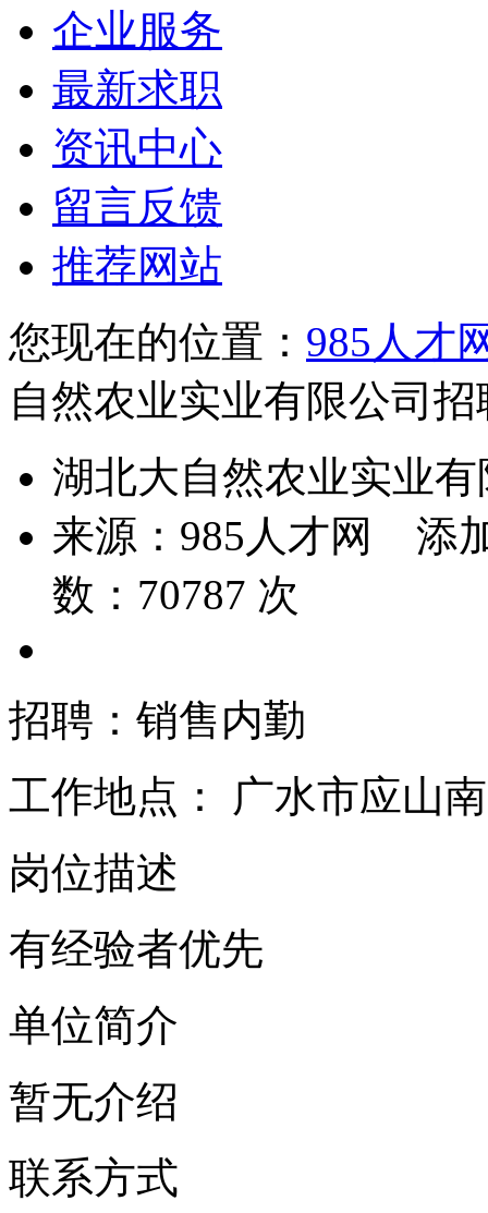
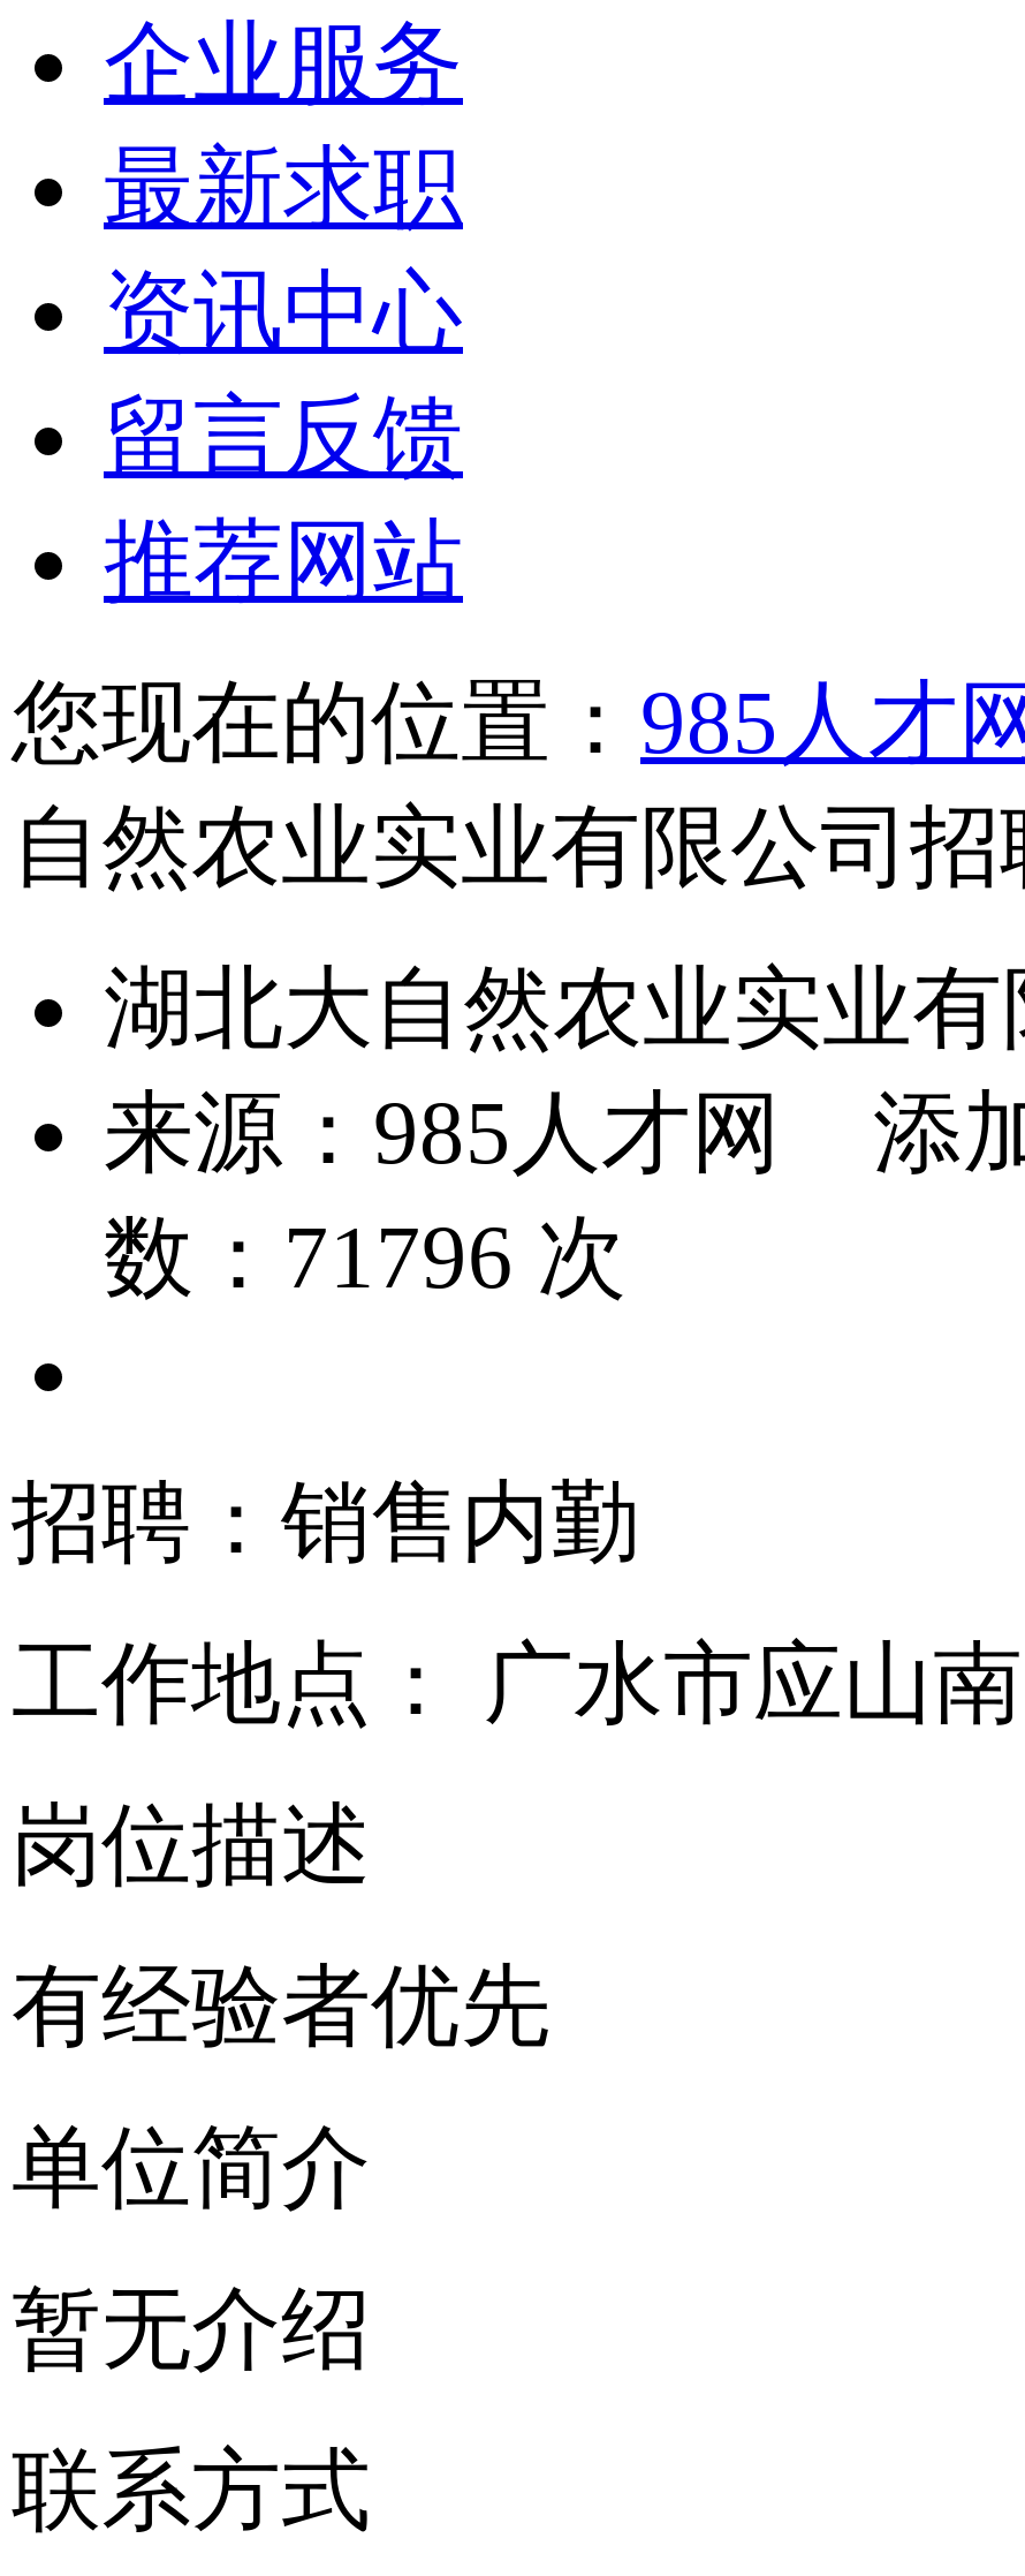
[52,571,300,618] 数：70787次 -> [104,1207,627,1306] 数：71796次

